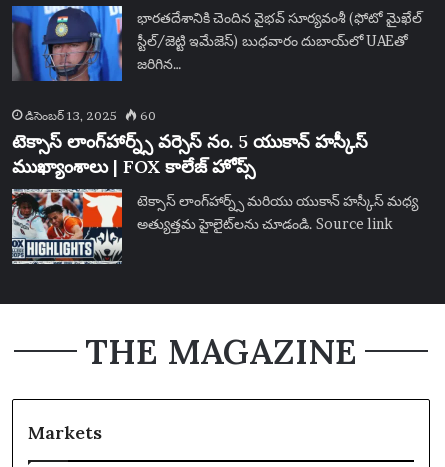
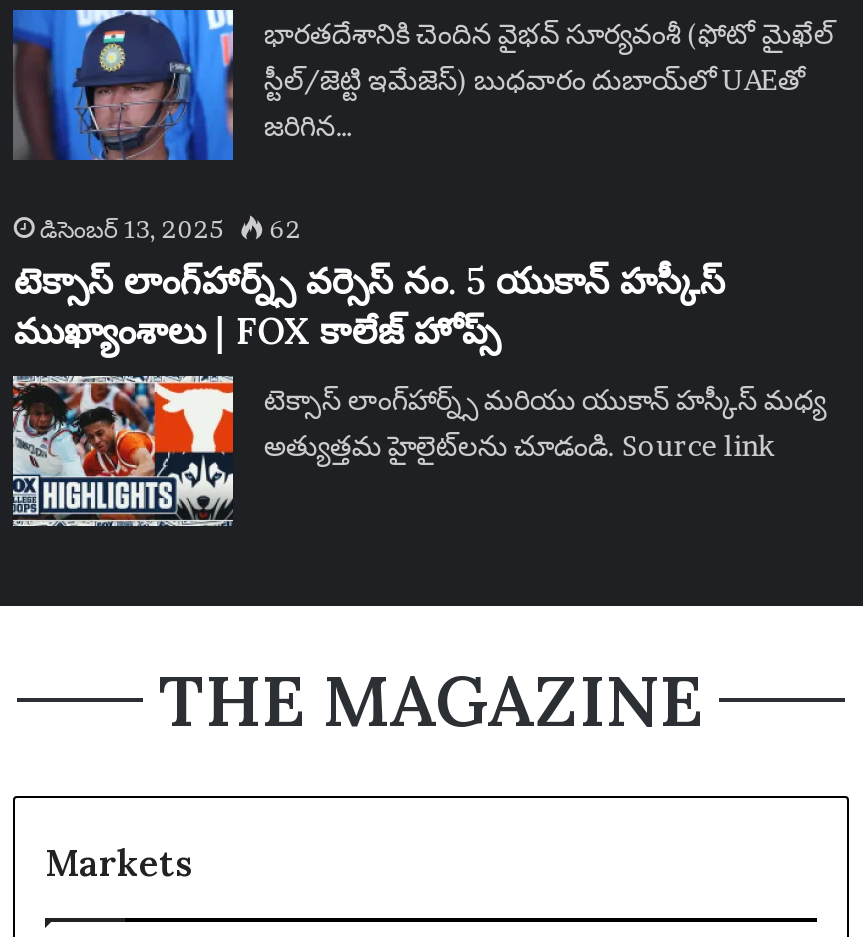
[25,108,156,123] డిసెంబర్ 13, 2025 60 -> [40,213,302,243] డిసెంబర్ 13, 2025 62

